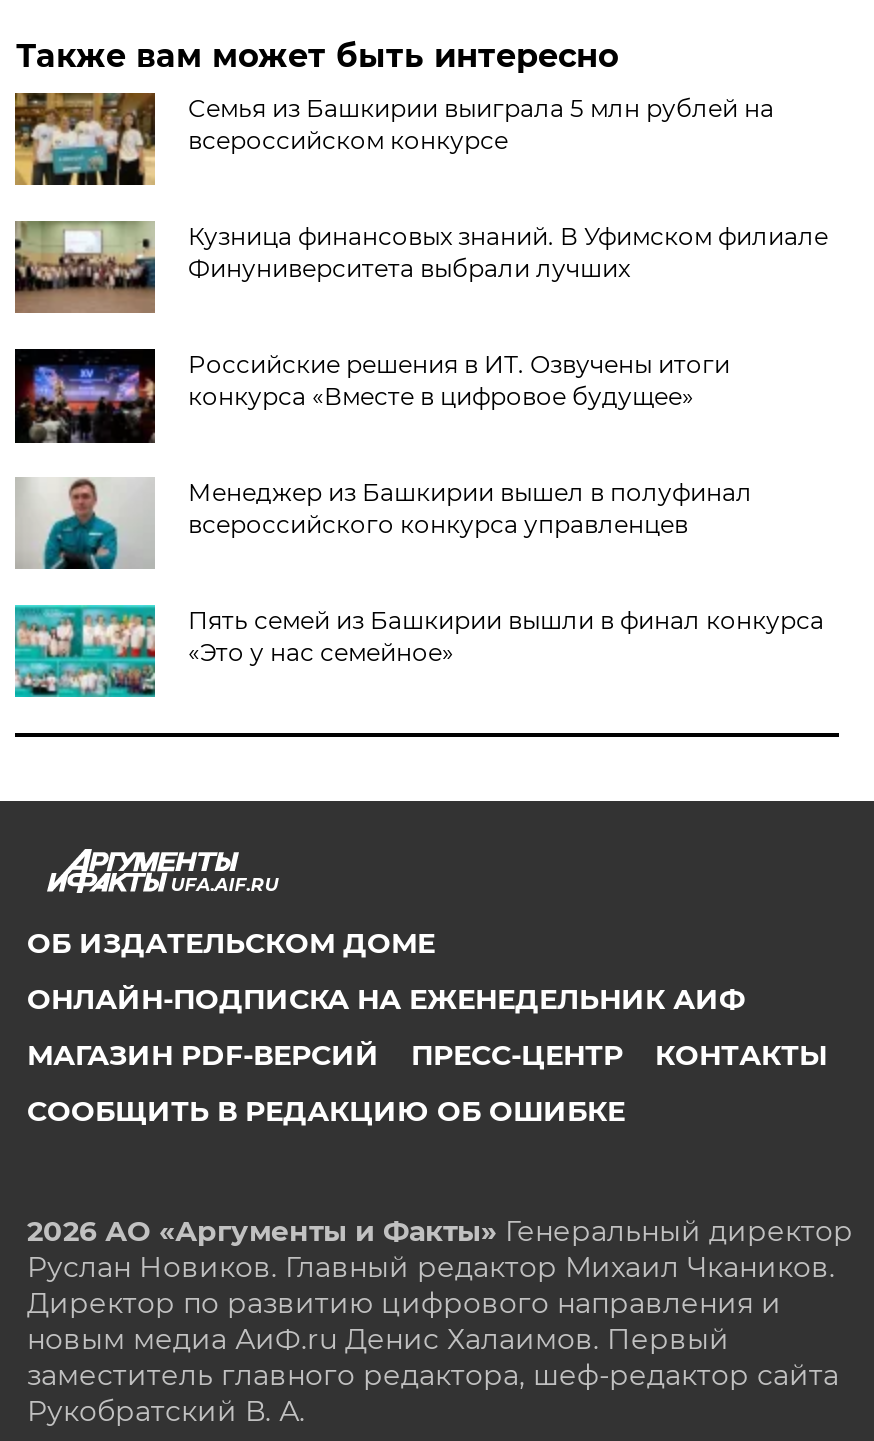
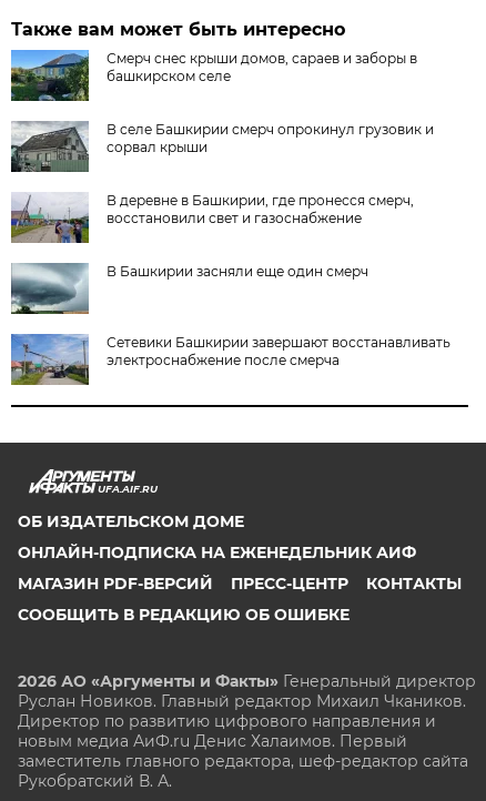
[13,91,774,187] [image] | Семья из Башкирии выиграла 5 млн рублей на | всероссийском конкурсе -> [10,49,418,102] [image] | Смерч снес крыши домов, сараев и заборы в | башкирском селе
[13,221,828,315] [image] | Кузница финансовых знаний. В Уфимском филиале | Финуниверситета выбрали лучших -> [10,121,434,173] [image] | В селе Башкирии смерч опрокинул грузовик и | сорвал крыши
[13,347,730,445] [image] | Российские решения в ИТ. Озвучены итоги | конкурса «Вместе в цифровое будущее» -> [10,192,414,244] [image] | В деревне в Башкирии, где пронесся смерч, | восстановили свет и газоснабжение
[17,477,752,571] [image] | Менеджер из Башкирии вышел в полуфинал | всероссийского конкурса управленцев -> [11,263,369,315] [image] | В Башкирии засняли еще один смерч
[13,603,824,699] [image] | Пять семей из Башкирии вышли в финал конкурса | «Это у нас семейное» -> [10,334,451,386] [image] | Сетевики Башкирии завершают восстанавливать | электроснабжение после смерча

